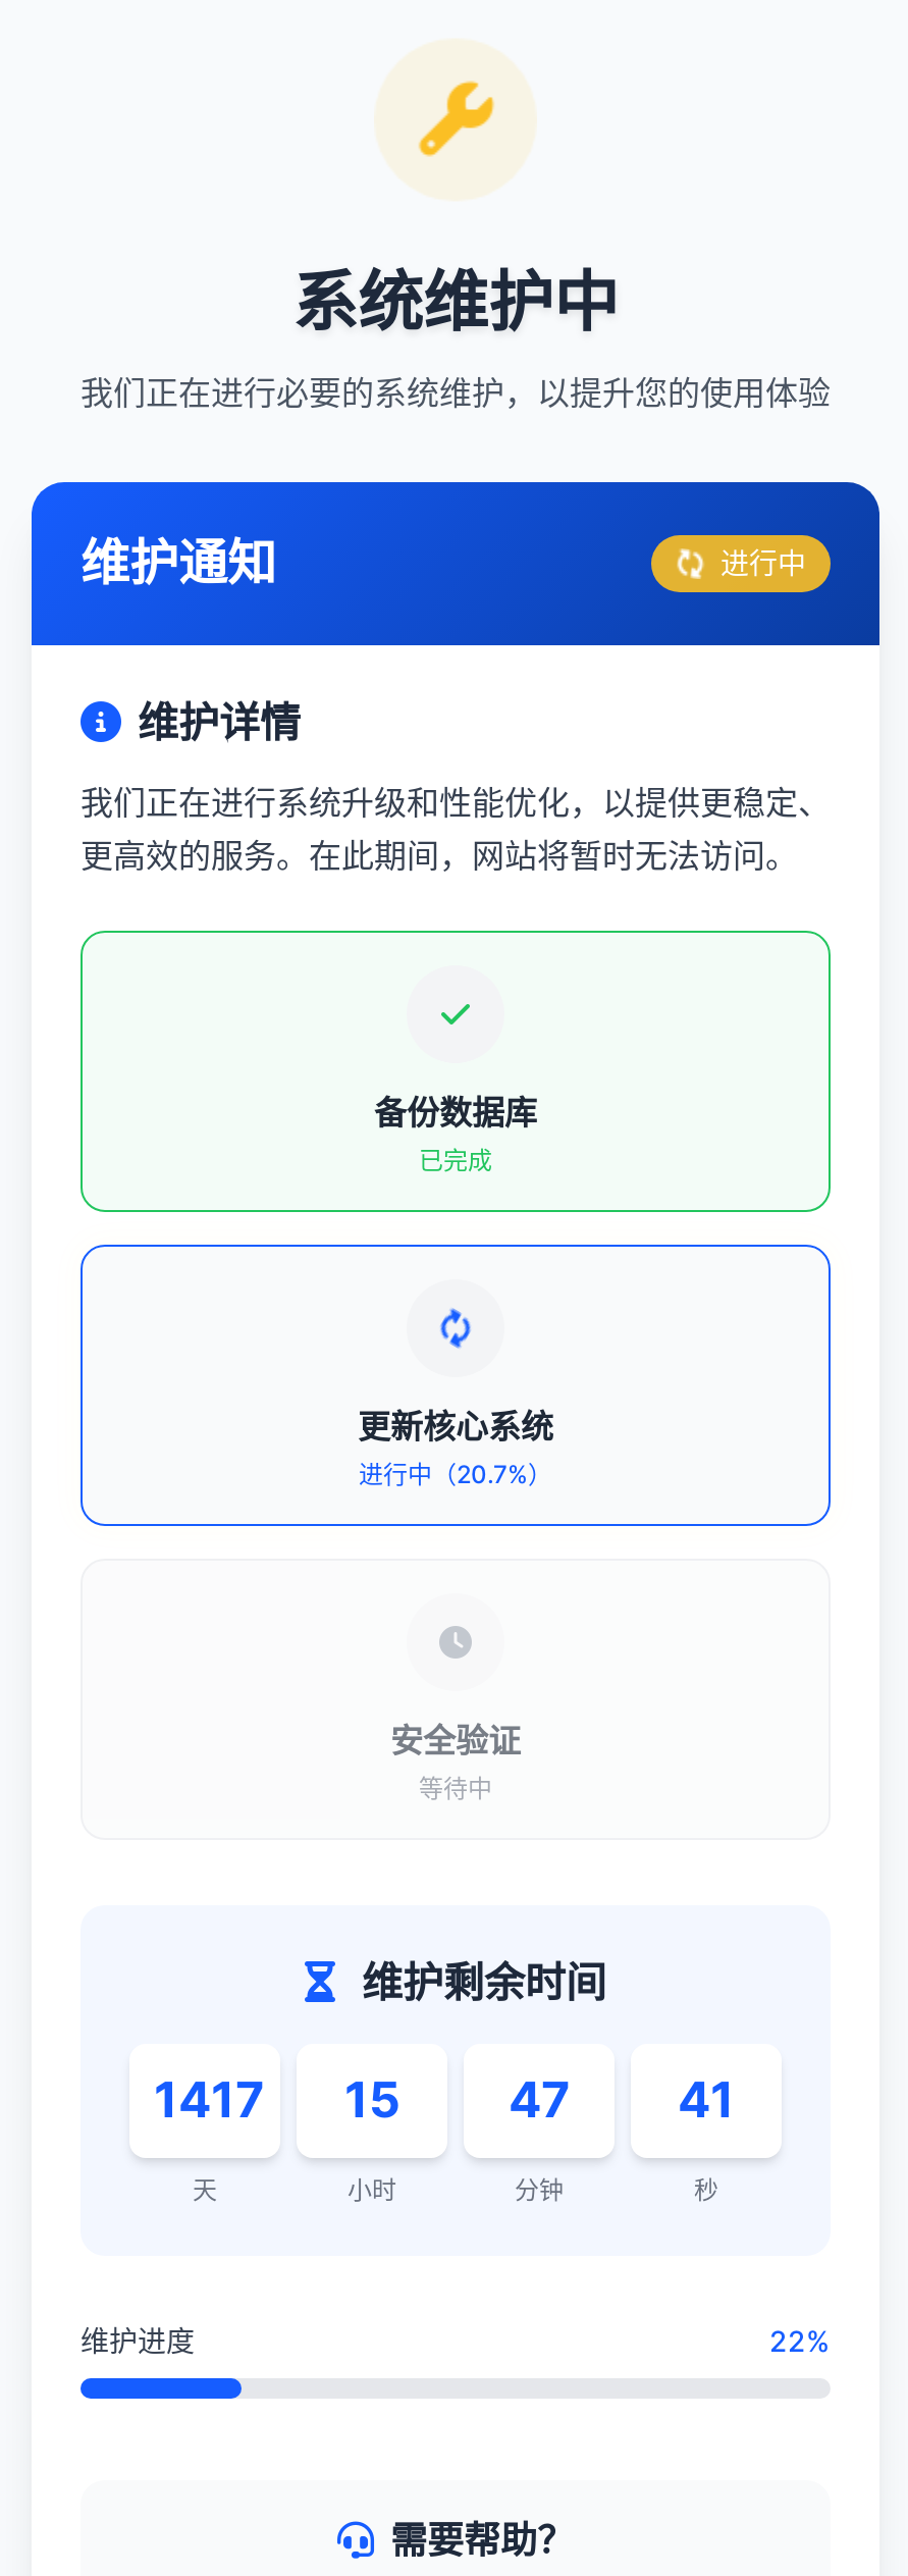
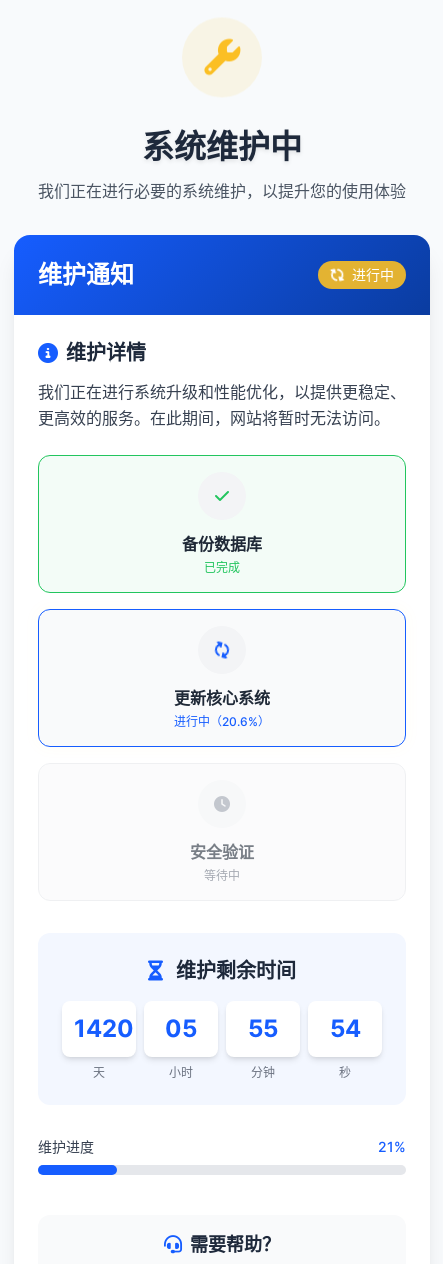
[359,1459,552,1489] 进行中（20.7%） -> [174,714,270,729] 进行中（20.6%）
[154,2070,264,2130] 1417 -> [74,1014,134,1043] 1420
[344,2070,399,2130] 15 -> [165,1014,197,1043] 05
[509,2070,570,2130] 47 -> [248,1014,278,1043] 55
[678,2070,735,2130] 41 -> [329,1014,360,1043] 54
[769,2323,831,2358] 22% -> [378,1138,406,1155] 21%

